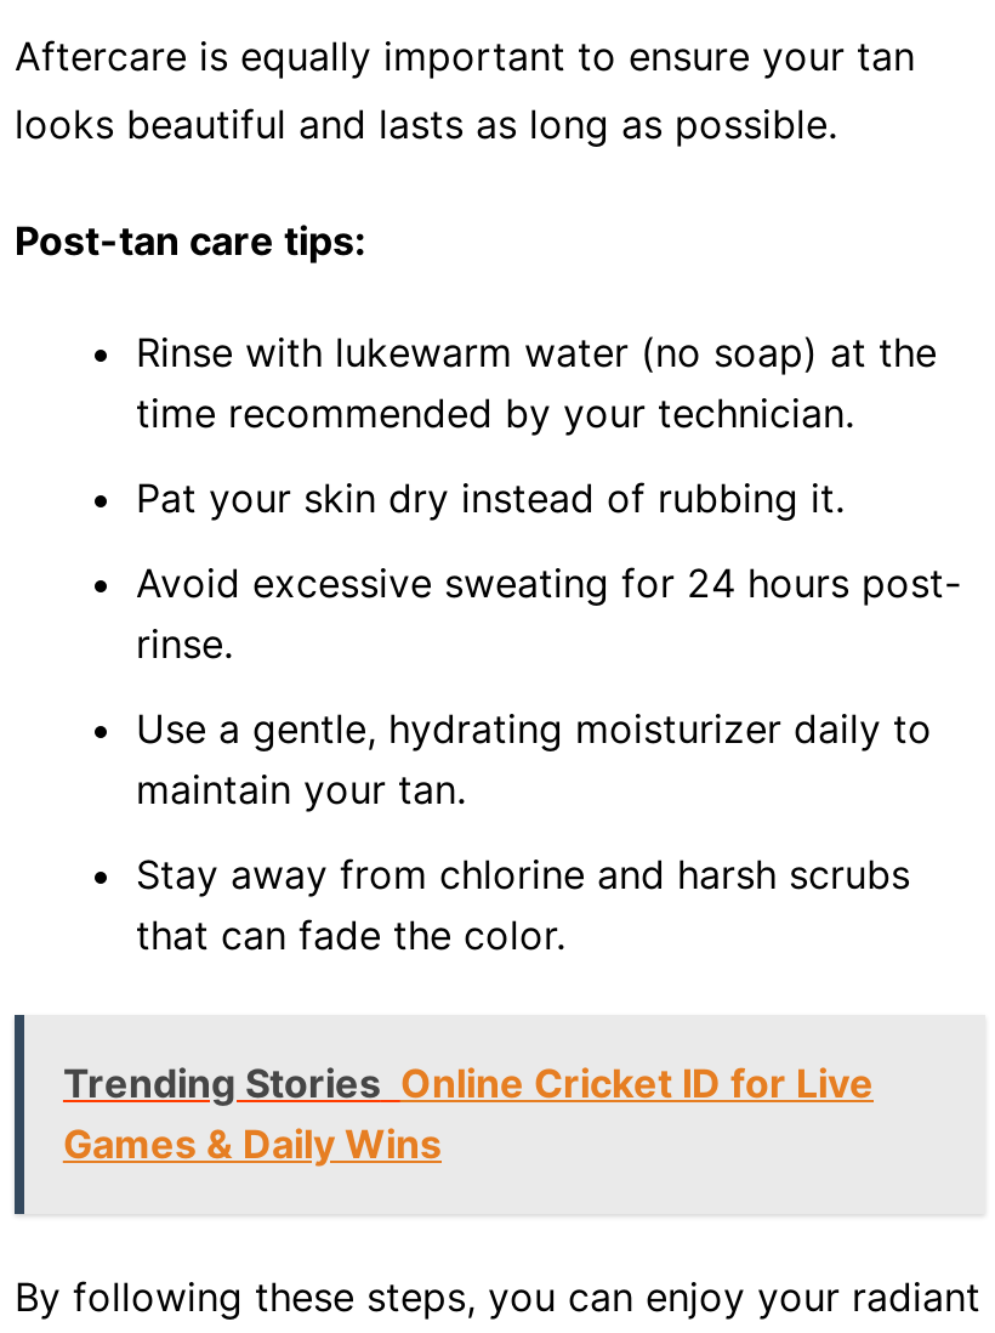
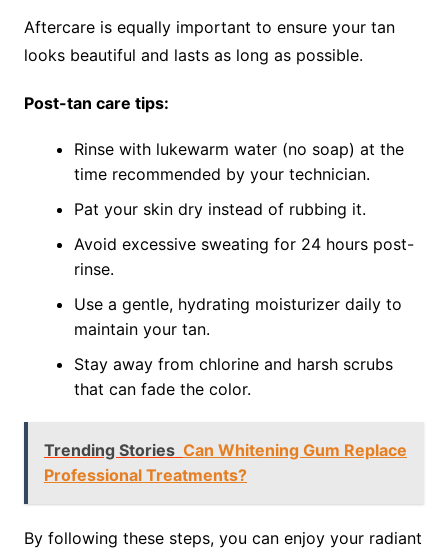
[63,1058,874,1168] Trending Stories Online Cricket ID for Live | Games & Daily Wins -> [44,440,407,485] Trending Stories Can Whitening Gum Replace | Professional Treatments?

